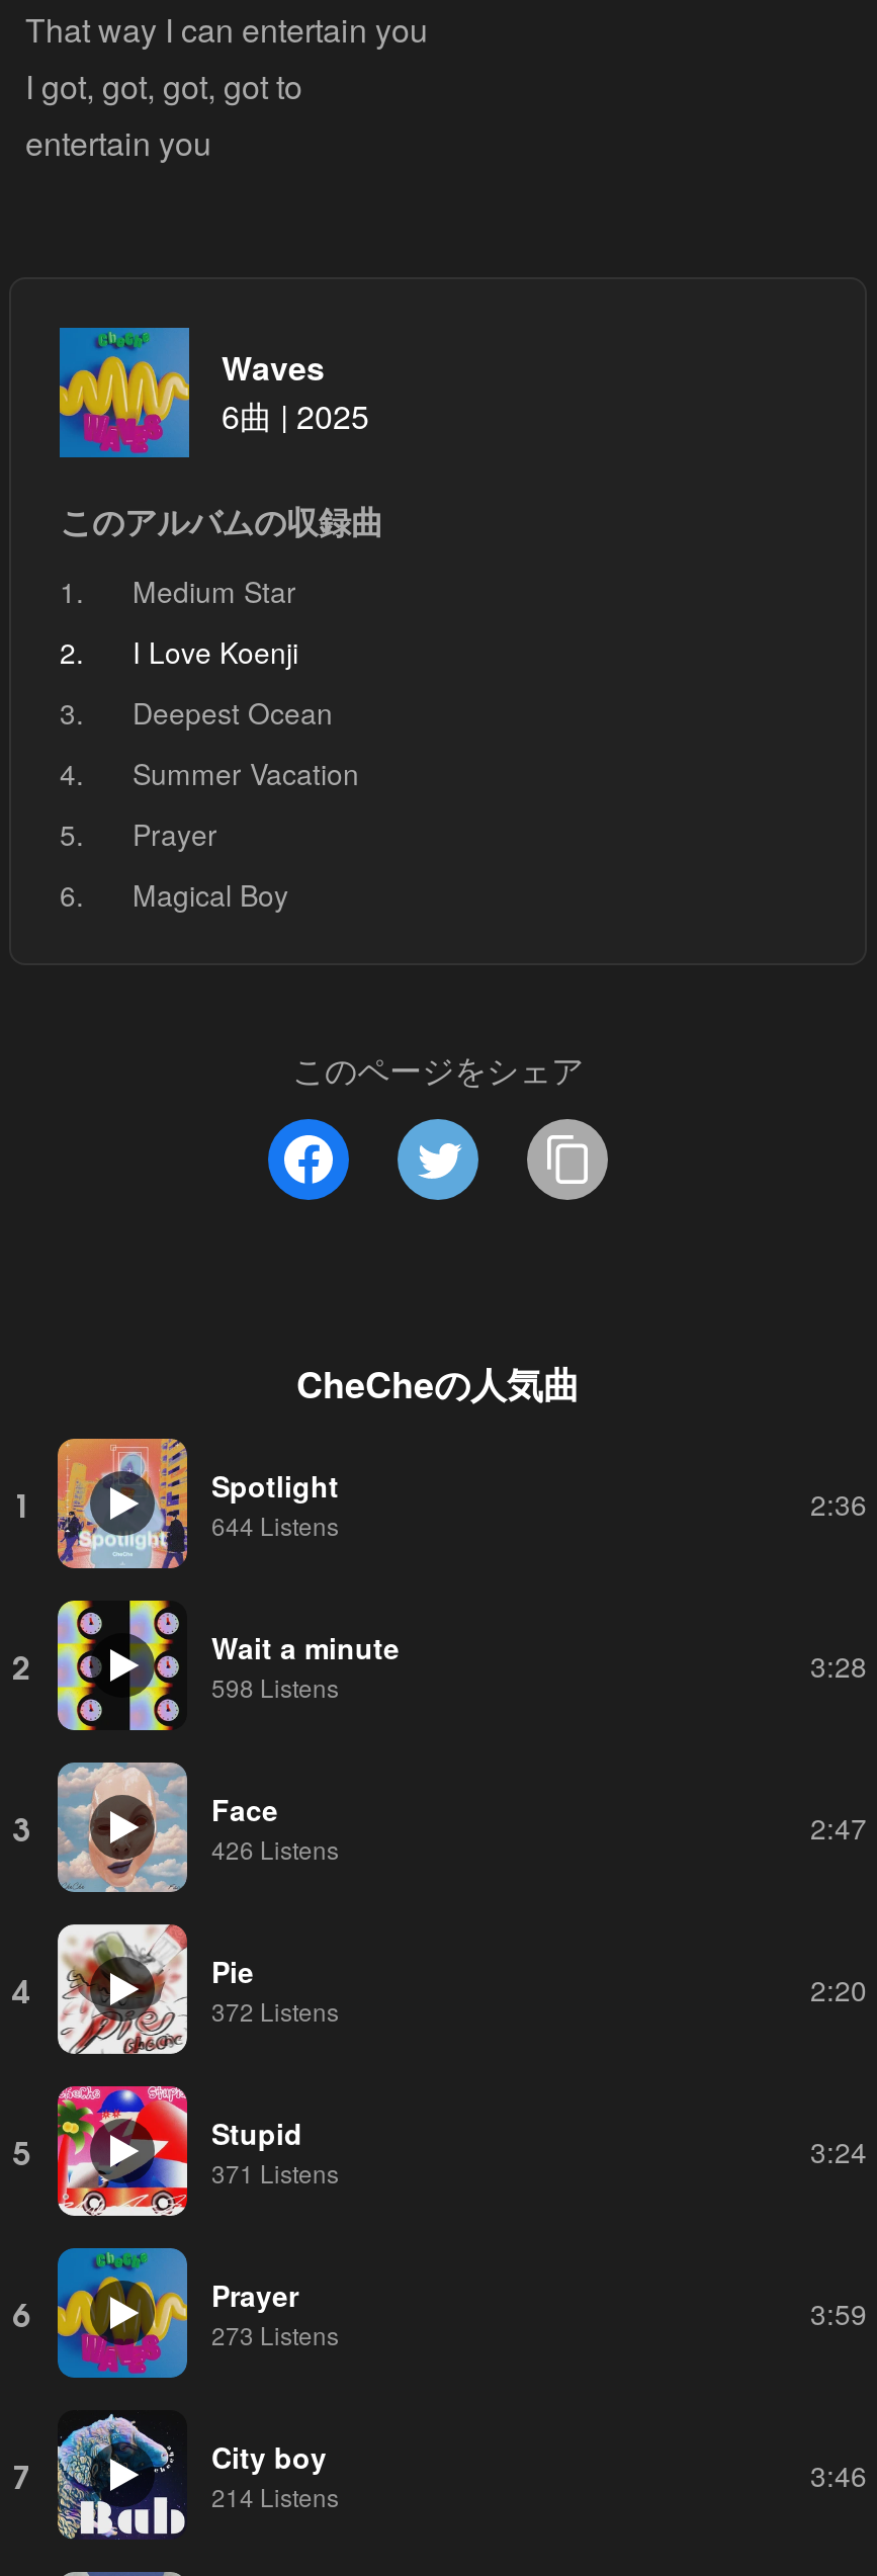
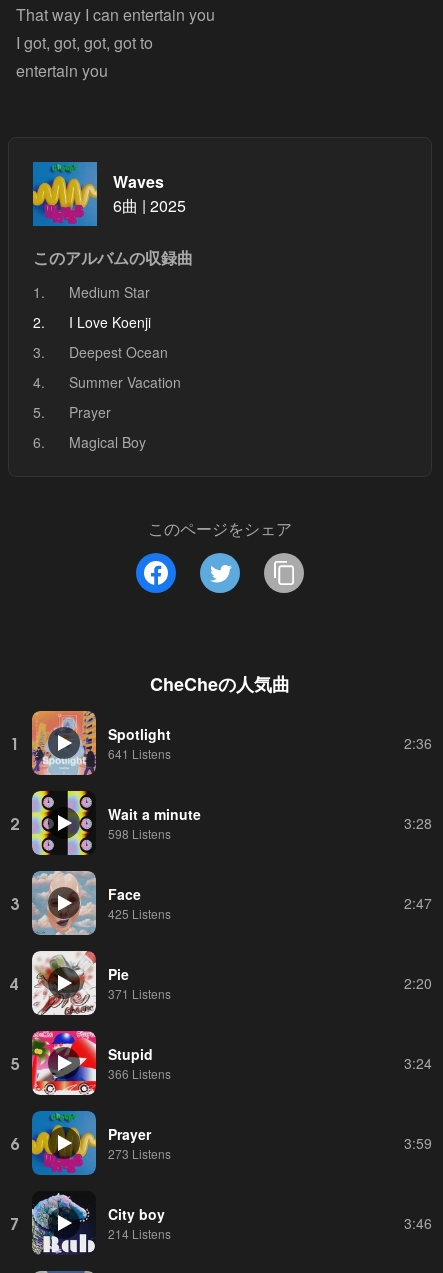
[211,1507,339,1541] 644 Listens -> [108,744,171,761] 641 Listens
[211,1830,339,1865] 426 Listens -> [108,904,171,921] 425 Listens
[211,1992,339,2027] 372 Listens -> [108,984,171,1001] 371 Listens
[211,2154,339,2188] 371 Listens -> [108,1064,171,1081] 366 Listens

